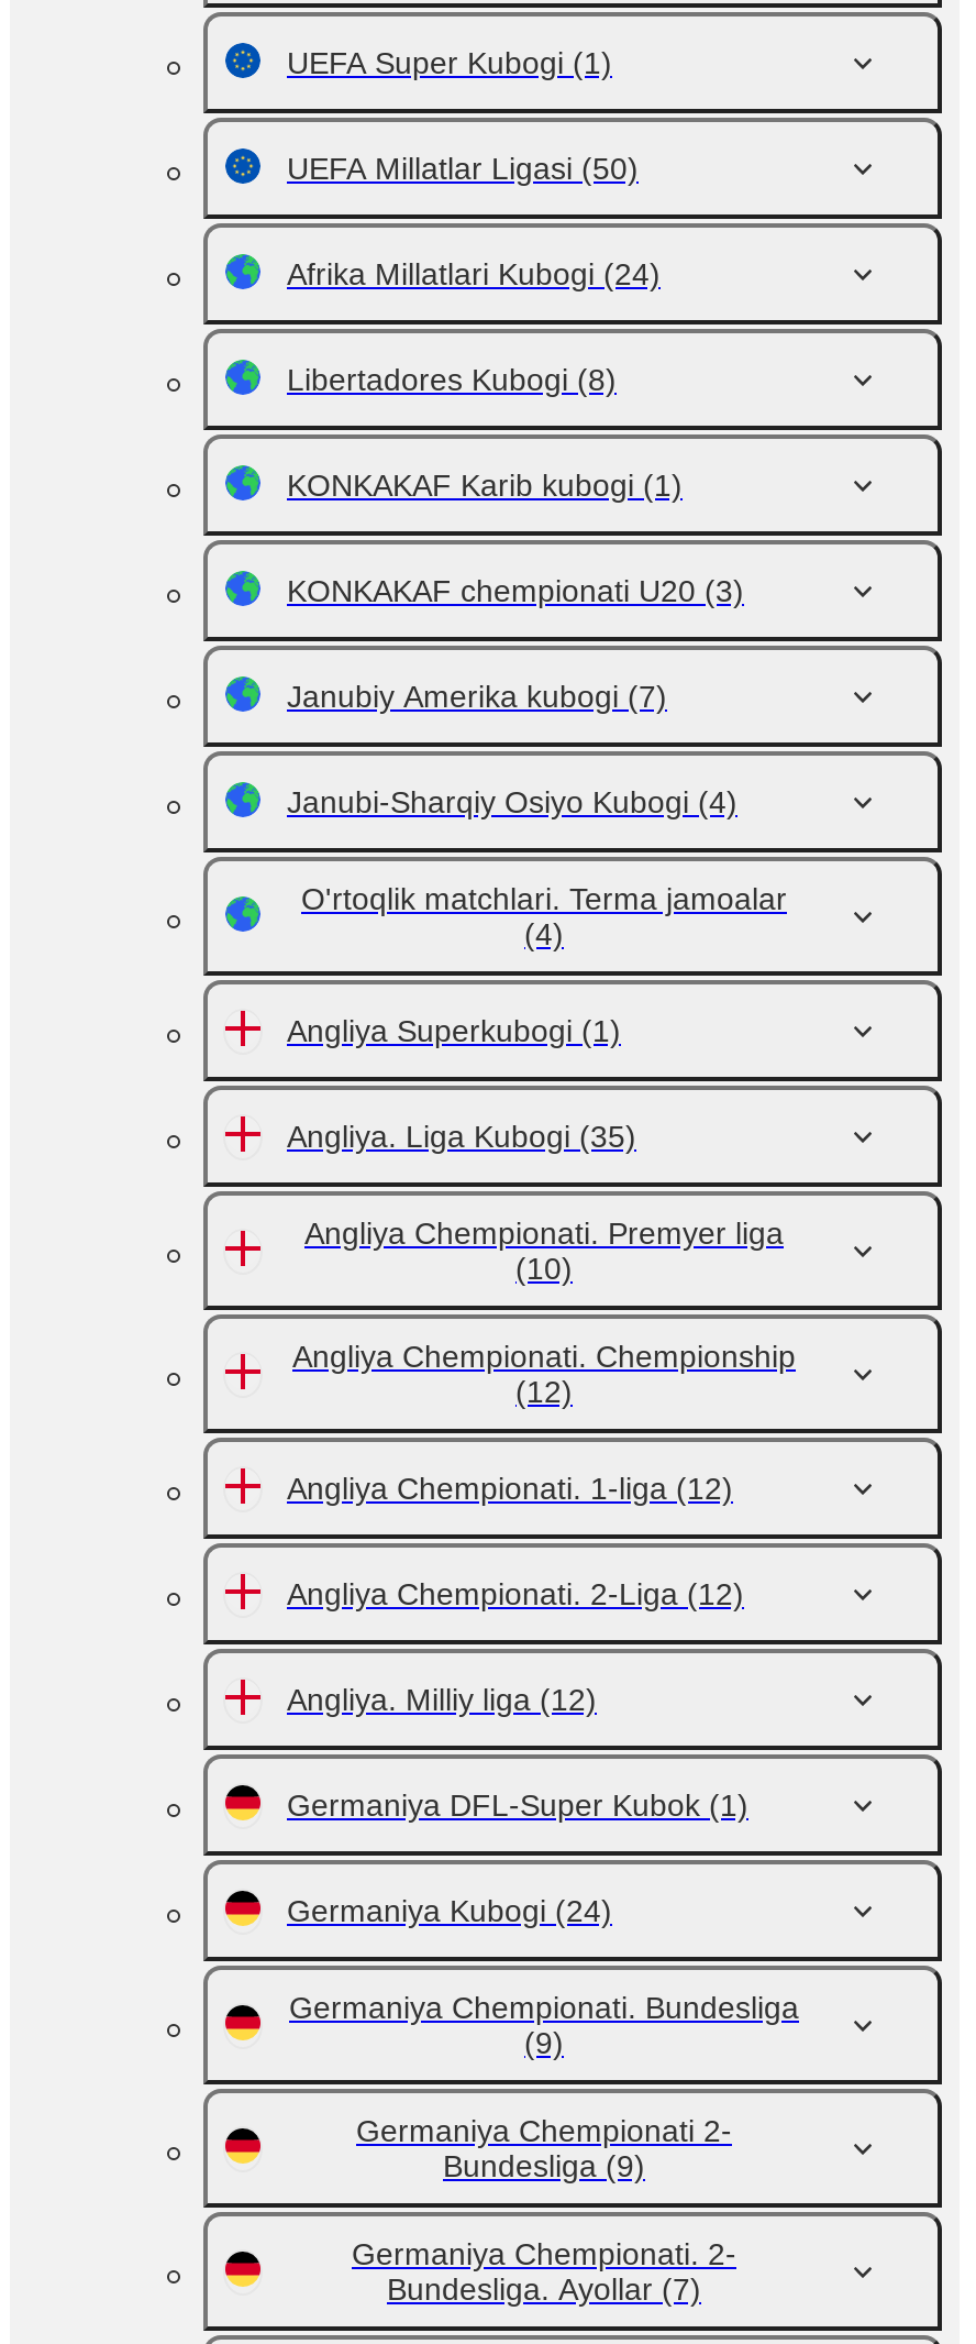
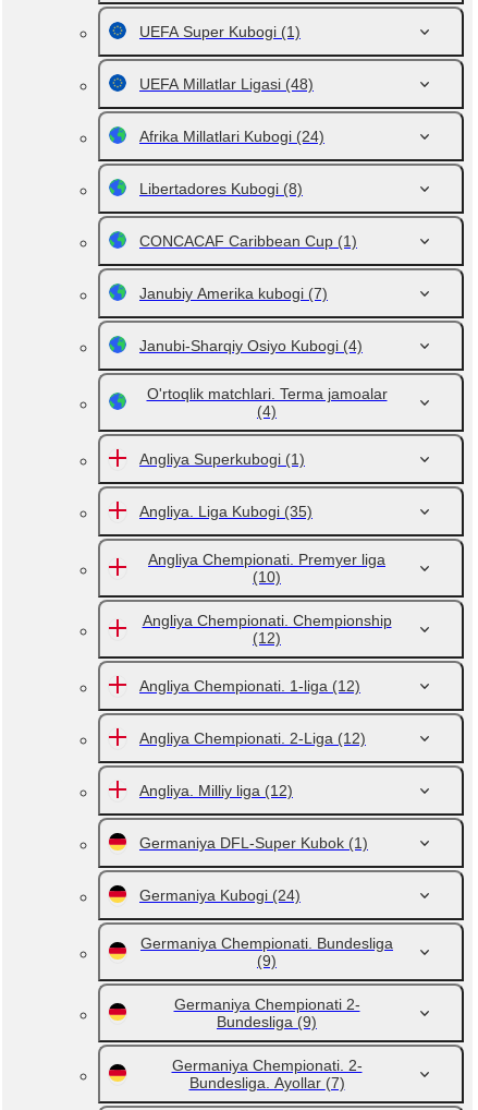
[287,151,639,186] UEFA Millatlar Ligasi (50) -> [139,75,314,93] UEFA Millatlar Ligasi (48)
[287,467,744,608] KONKAKAF Karib kubogi (1) | KONKAKAF chempionati U20 (3) -> [139,232,357,250] CONCACAF Caribbean Cup (1)

